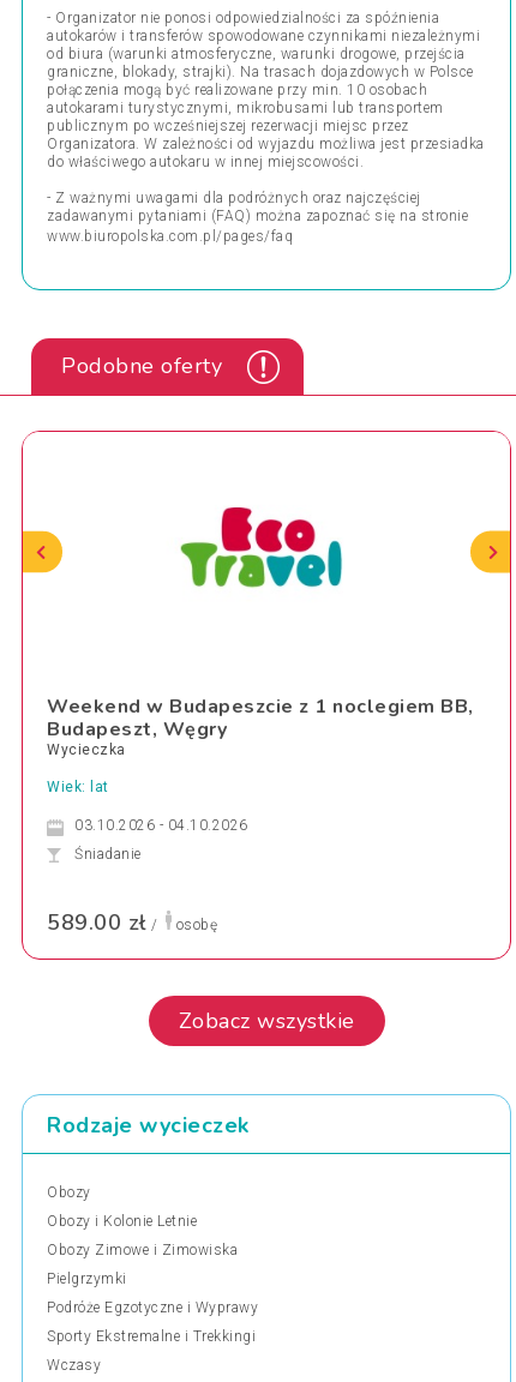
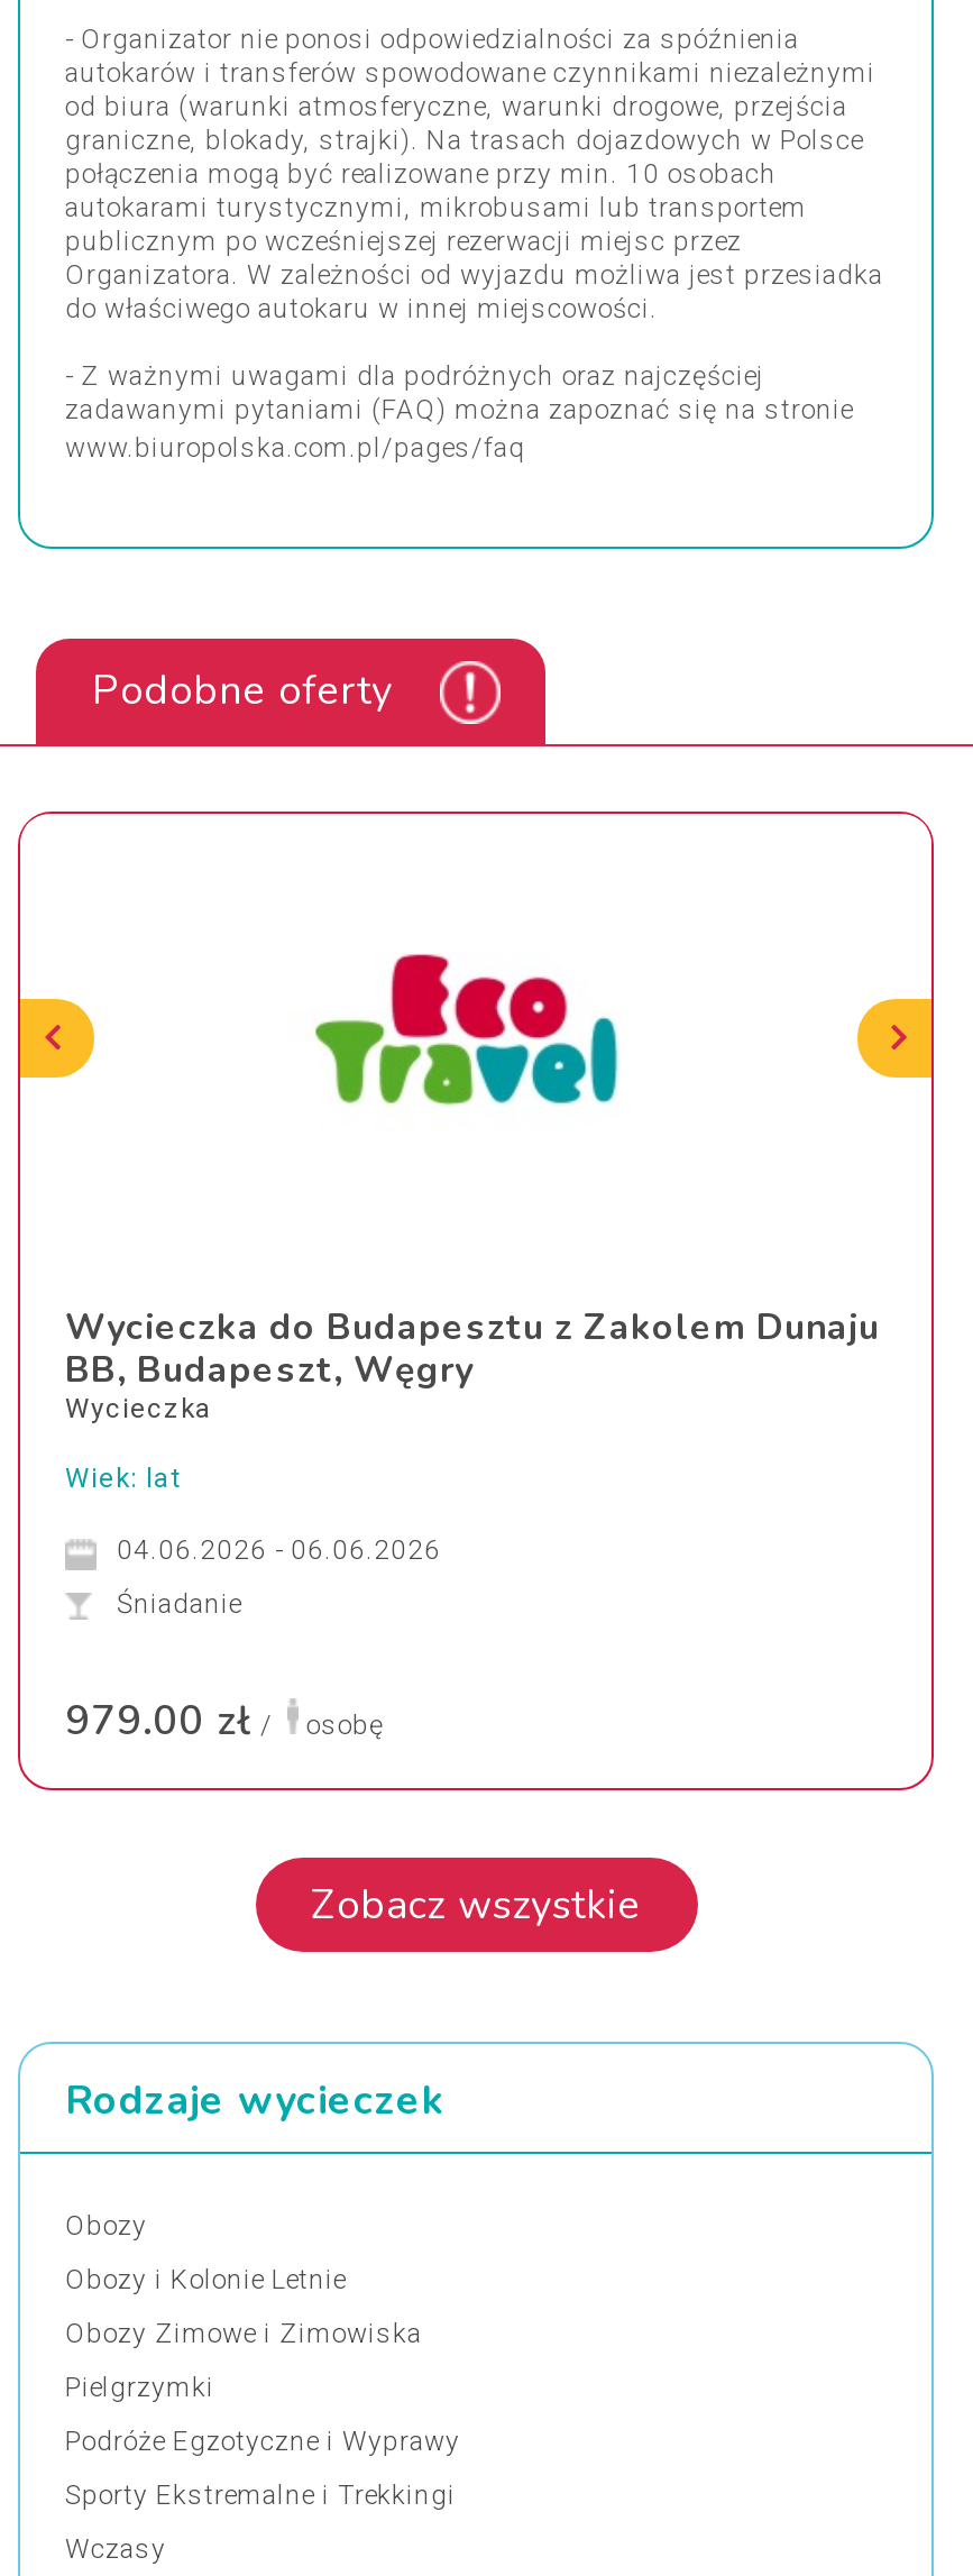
[47,693,473,743] Weekend w Budapeszcie z 1 noclegiem BB, | Budapeszt, Węgry -> [65,1303,880,1395] Wycieczka do Budapesztu z Zakolem Dunaju | BB, Budapeszt, Węgry
[74,817,248,834] 03.10.2026 - 04.10.2026 -> [117,1534,441,1566] 04.06.2026 - 06.06.2026
[47,908,217,937] 589.00 zł / osobę -> [65,1694,384,1748] 979.00 zł / osobę

